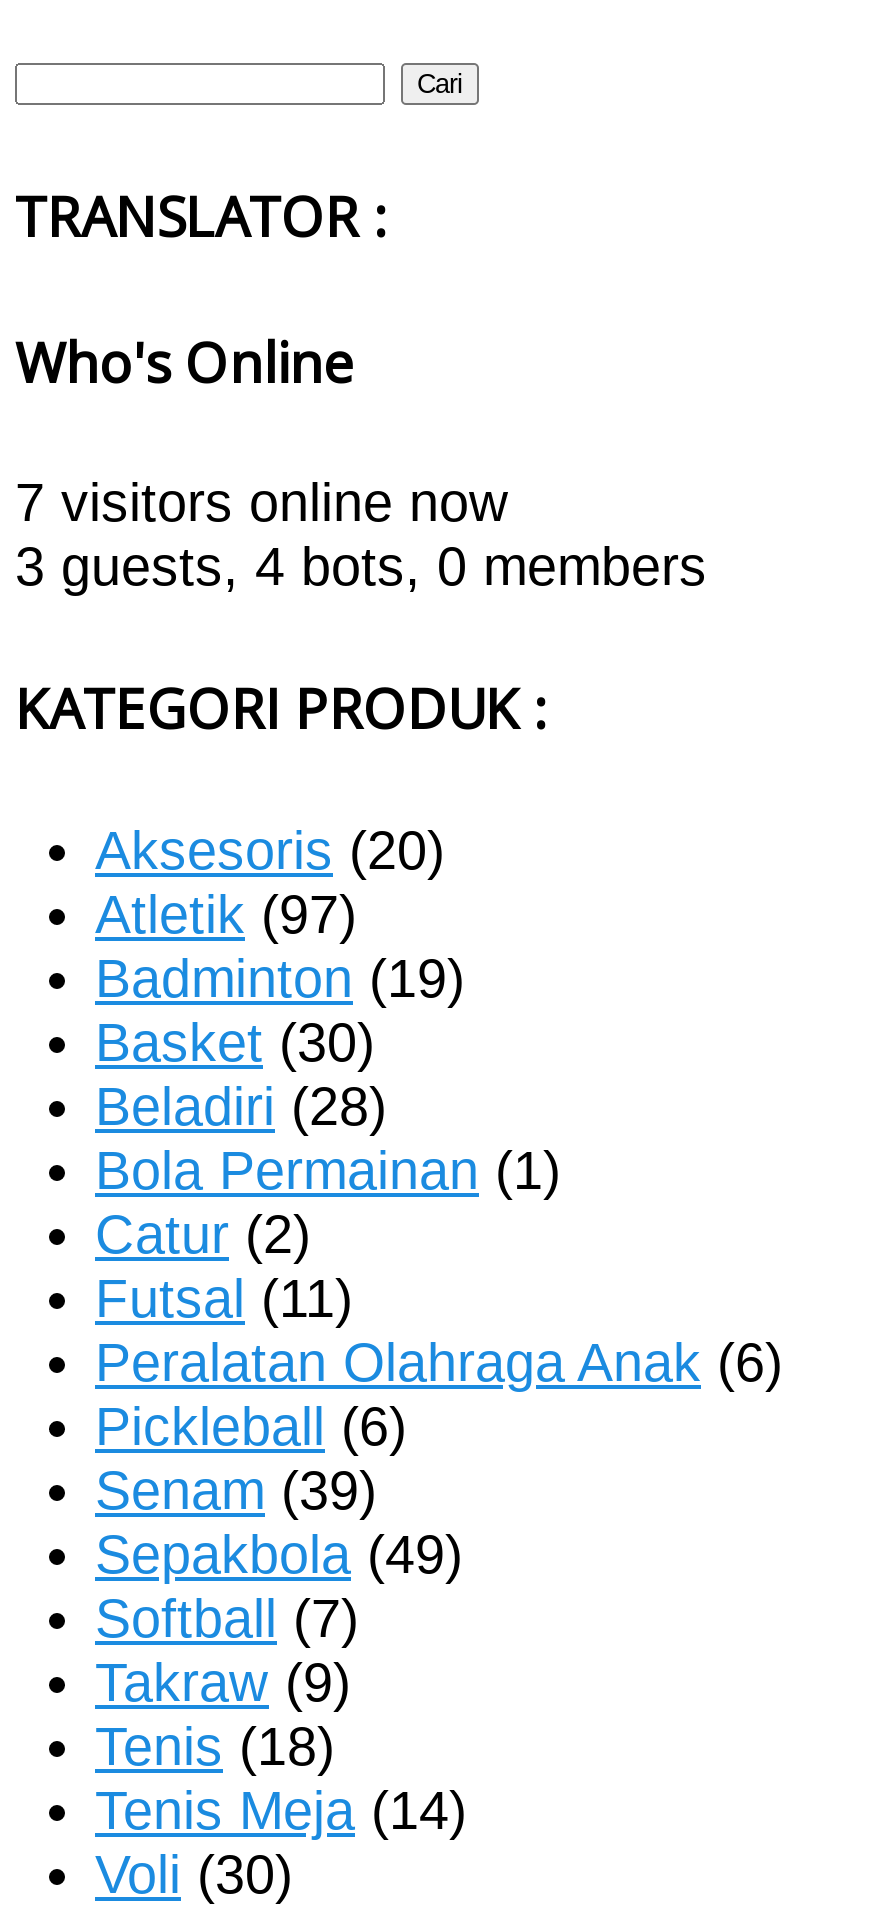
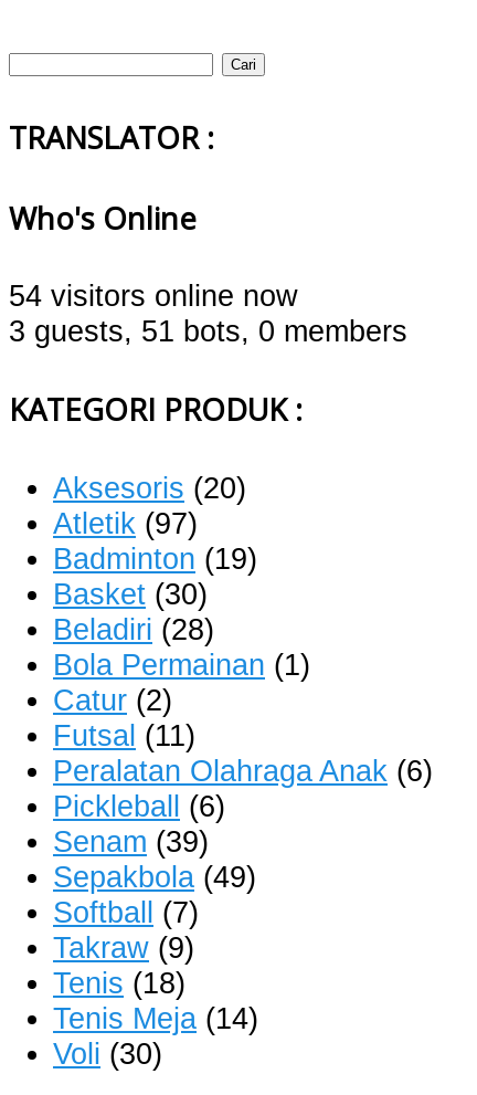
[15,471,509,533] 7 visitors online now -> [9,279,298,313] 54 visitors online now
[15,535,707,597] 3 guests, 4 bots, 0 members -> [9,314,407,348] 3 guests, 51 bots, 0 members

